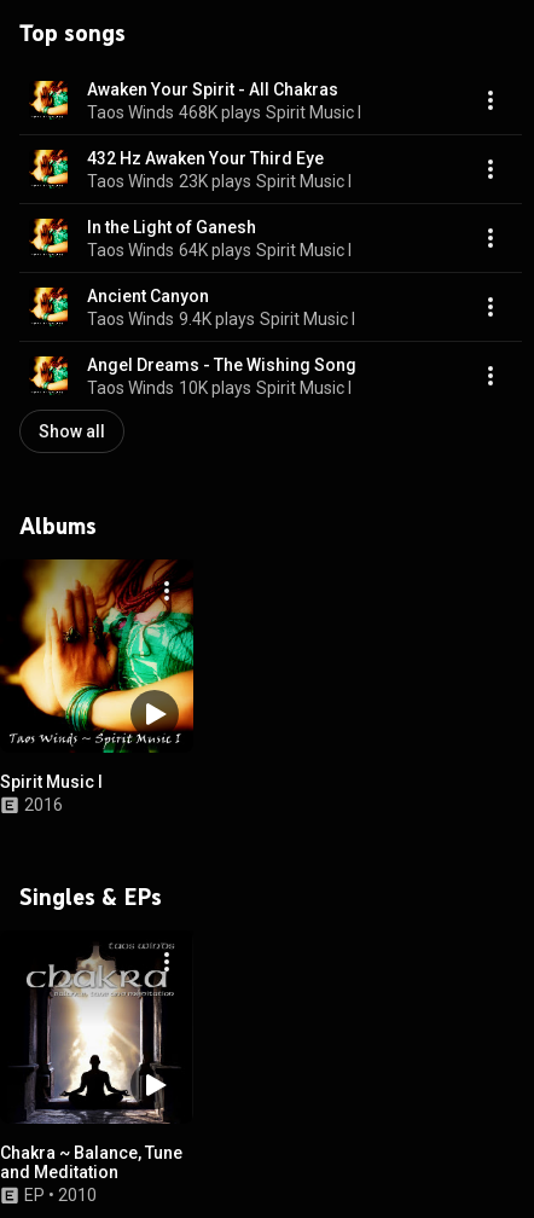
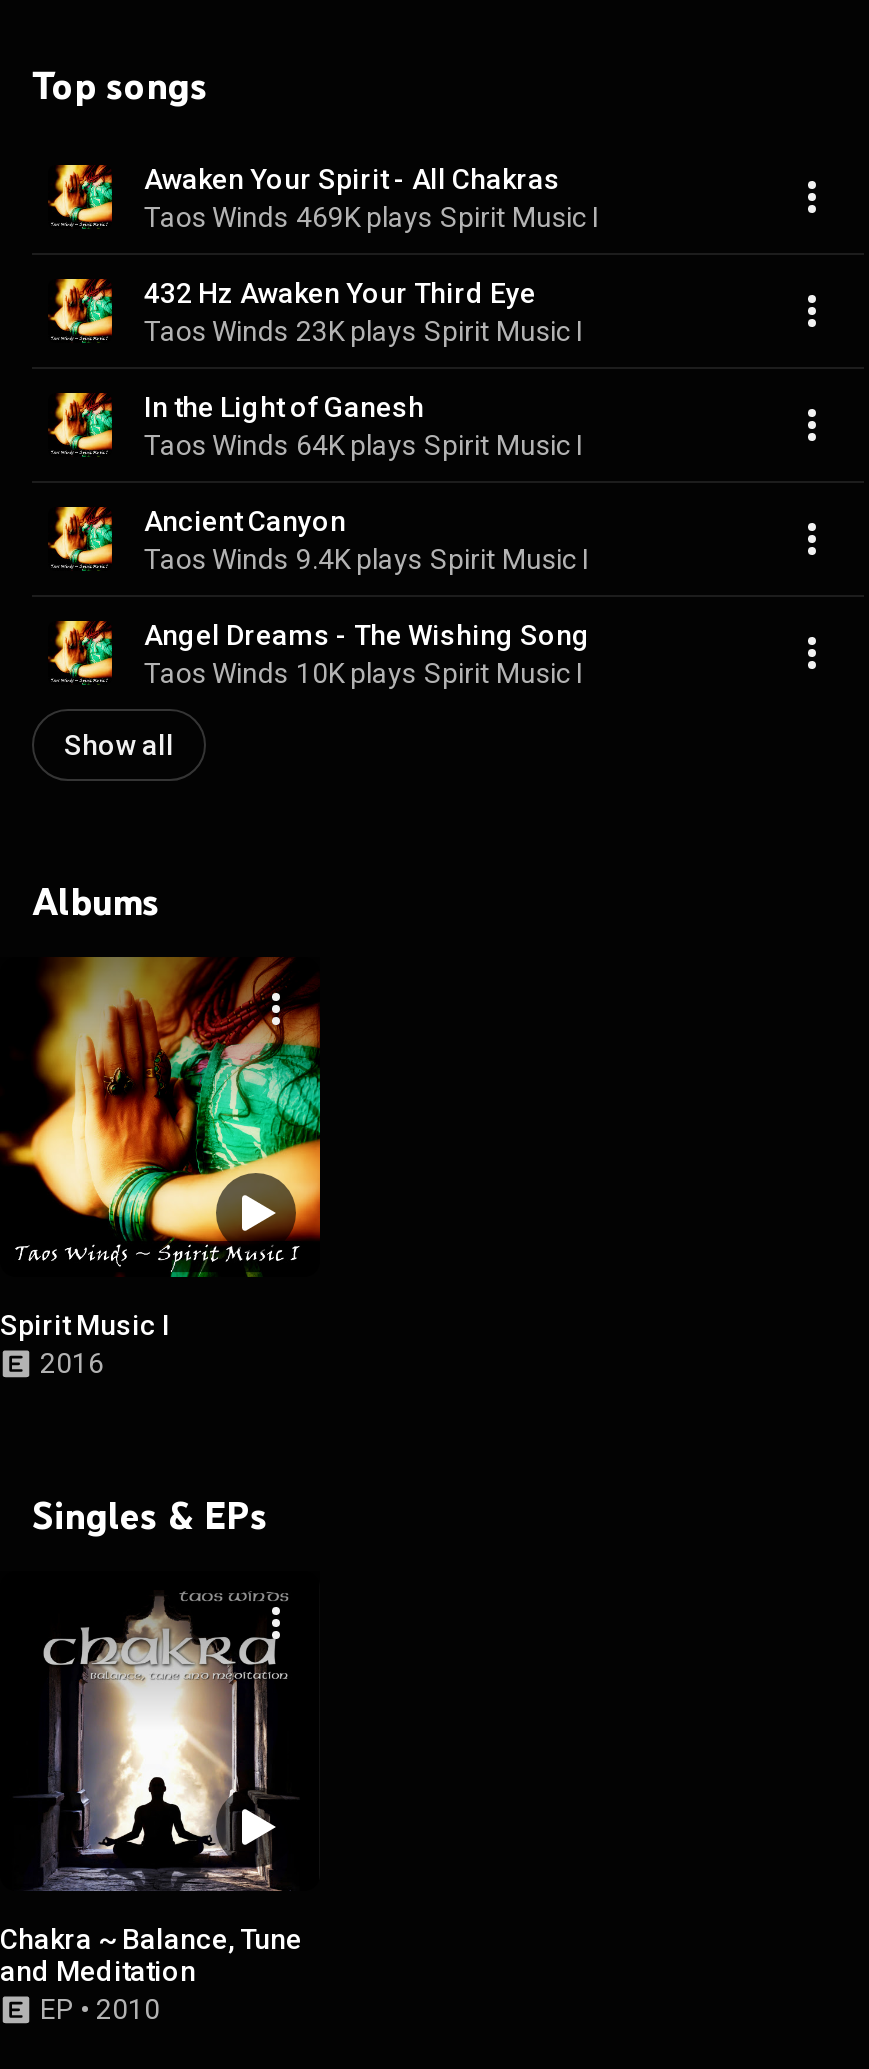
[87,102,361,121] Taos Winds 468K plays Spirit Music I -> [144,200,598,232] Taos Winds 469K plays Spirit Music I

